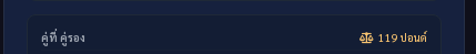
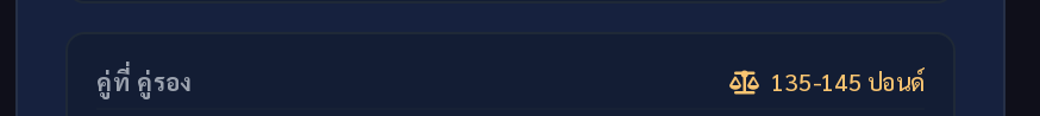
[378,30,427,44] 119 ปอนด์ -> [770,64,925,95] 135-145 ปอนด์

